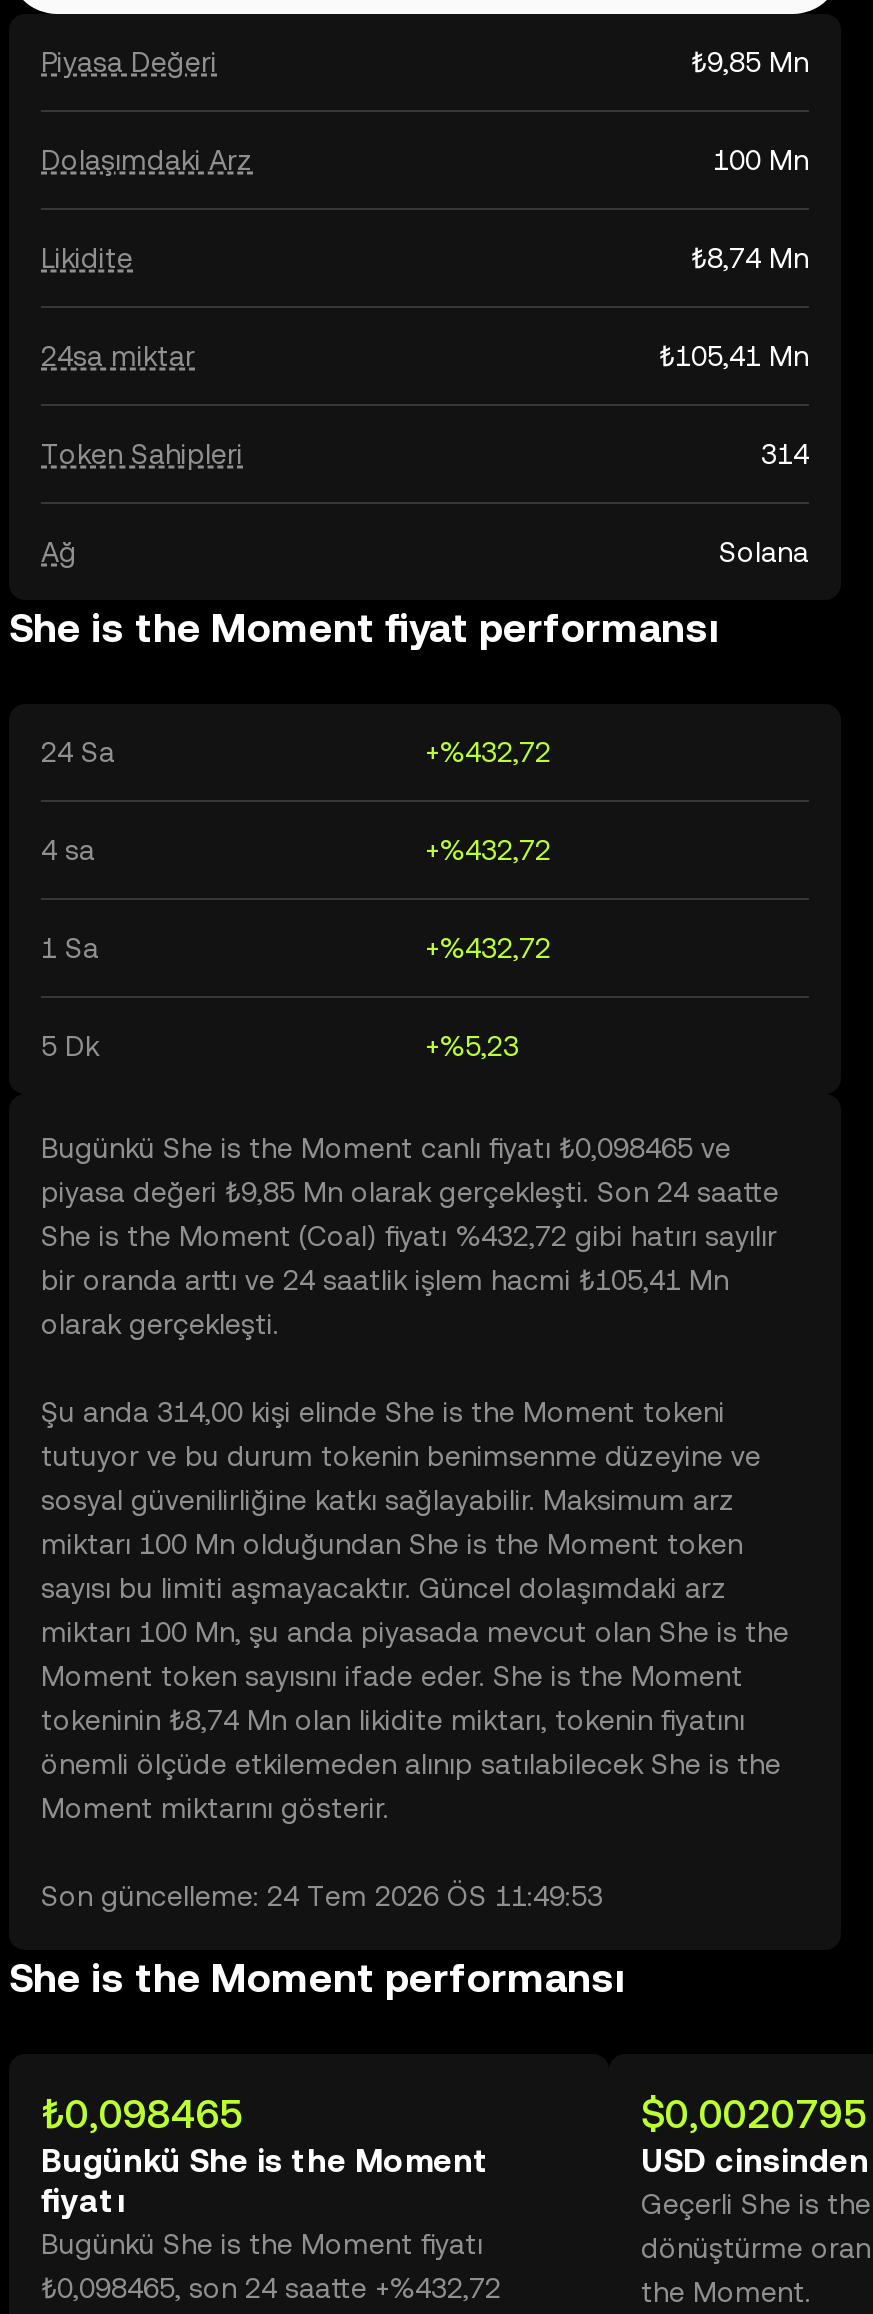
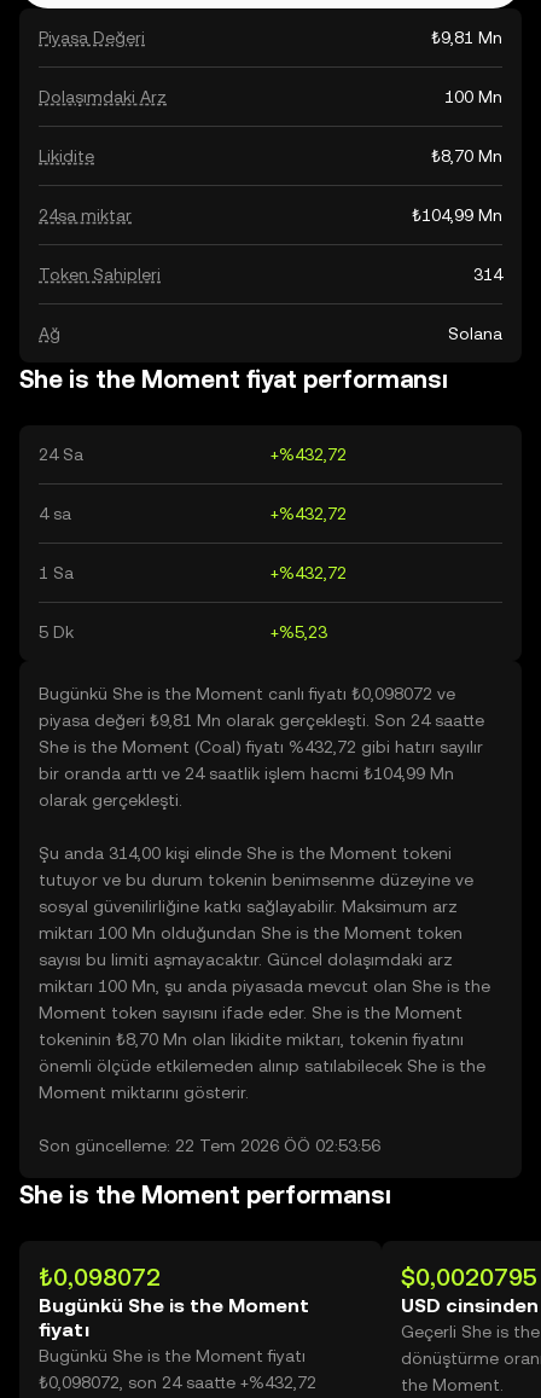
[691,46,809,78] ₺9,85 Mn -> [431,28,502,47] ₺9,81 Mn
[691,242,809,274] ₺8,74 Mn -> [431,146,502,166] ₺8,70 Mn
[659,340,809,372] ₺105,41 Mn -> [412,205,502,225] ₺104,99 Mn
[41,1132,731,1164] Bugünkü She is the Moment canlı fiyatı ₺0,098465 ve -> [39,684,455,703] Bugünkü She is the Moment canlı fiyatı ₺0,098072 ve
[41,1176,779,1208] piyasa değeri ₺9,85 Mn olarak gerçekleşti. Son 24 saatte -> [39,710,484,730] piyasa değeri ₺9,81 Mn olarak gerçekleşti. Son 24 saatte
[41,1264,729,1296] bir oranda arttı ve 24 saatlik işlem hacmi ₺105,41 Mn -> [39,764,454,783] bir oranda arttı ve 24 saatlik işlem hacmi ₺104,99 Mn
[41,1704,745,1736] tokeninin ₺8,74 Mn olan likidite miktarı, tokenin fiyatını -> [39,1029,464,1049] tokeninin ₺8,70 Mn olan likidite miktarı, tokenin fiyatını
[41,1880,603,1912] Son güncelleme: 24 Tem 2026 ÖS 11:49:53 -> [39,1136,380,1155] Son güncelleme: 22 Tem 2026 ÖÖ 02:53:56
[41,2090,243,2138] ₺0,098465 -> [39,1263,161,1292] ₺0,098072
[41,2272,501,2304] ₺0,098465, son 24 saatte +%432,72 -> [39,1373,316,1392] ₺0,098072, son 24 saatte +%432,72

